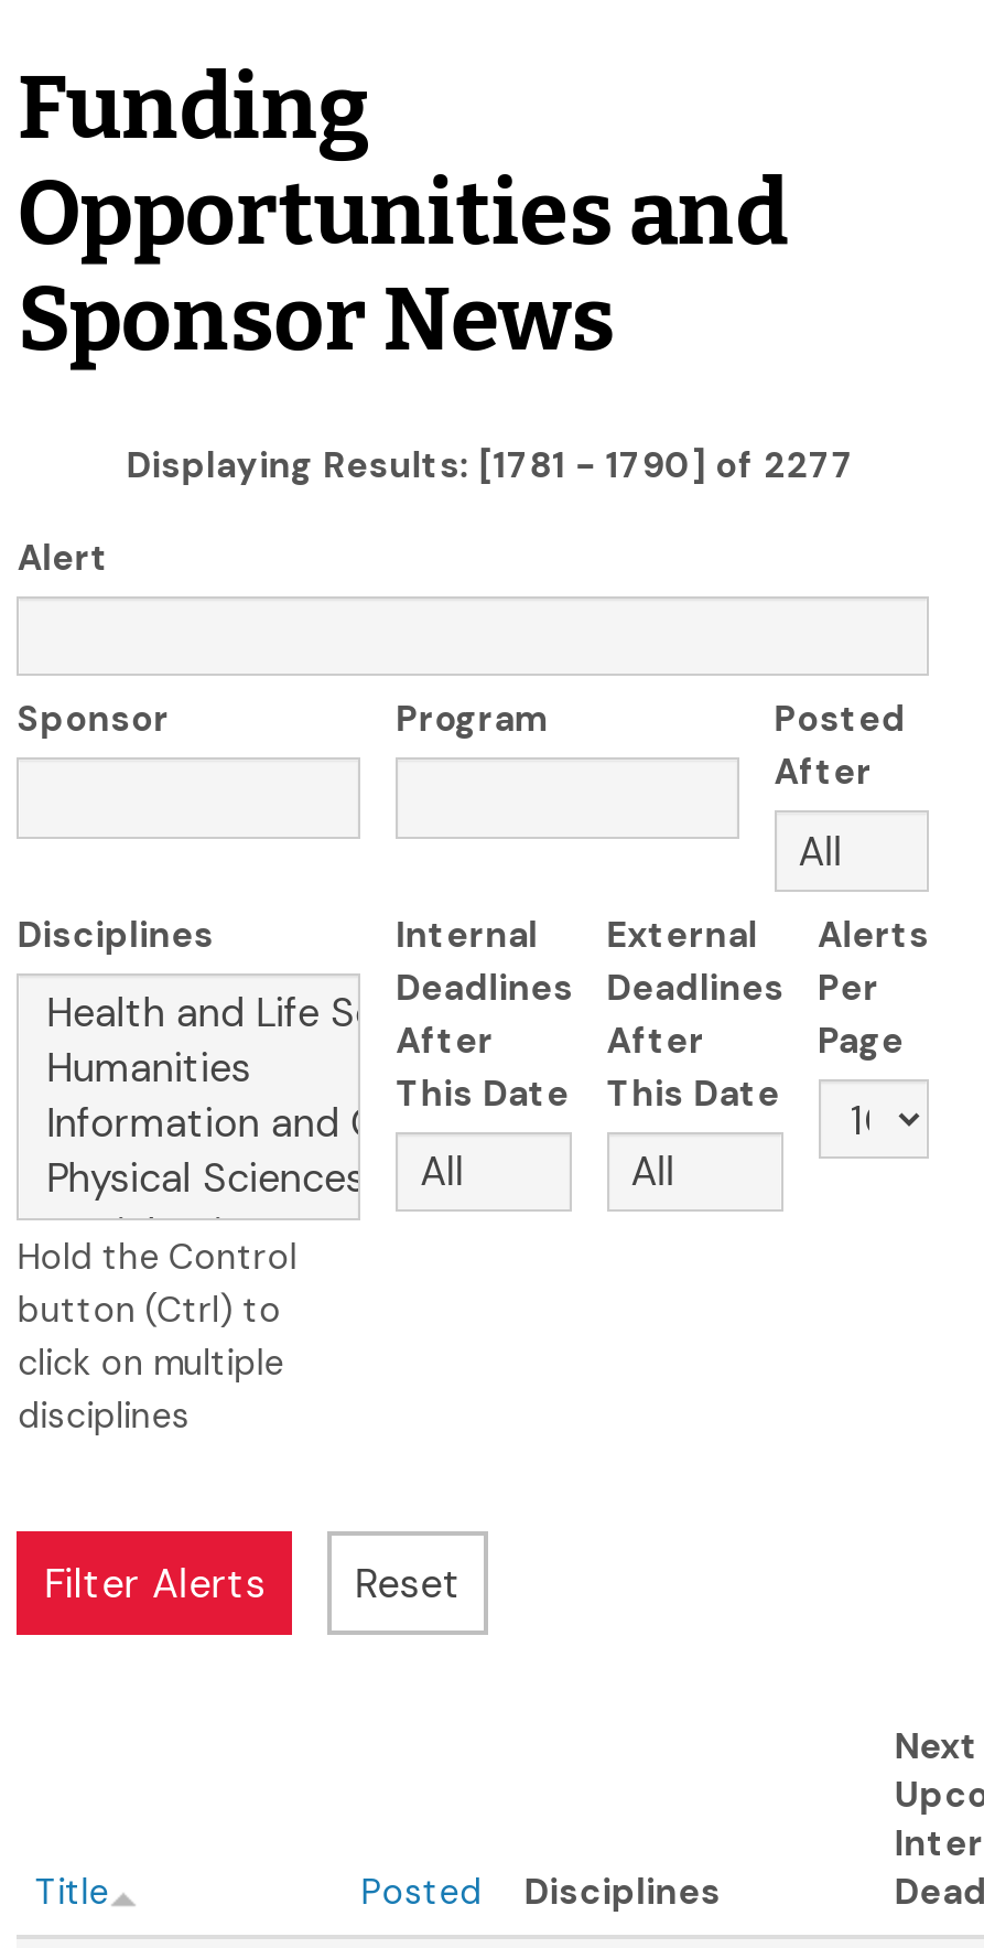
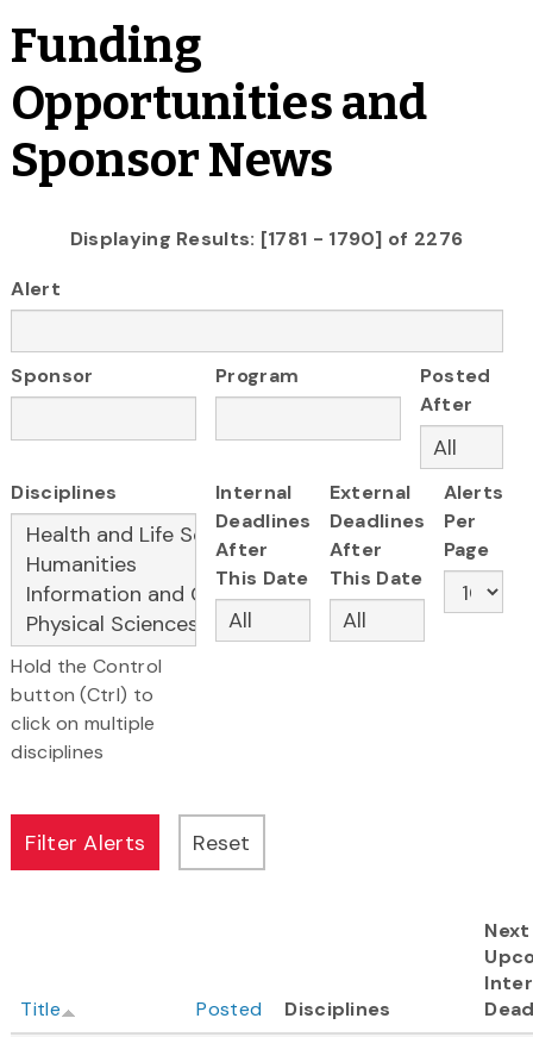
[126,442,854,488] Displaying Results: [1781 - 1790] of 2277 -> [70,226,463,251] Displaying Results: [1781 - 1790] of 2276

